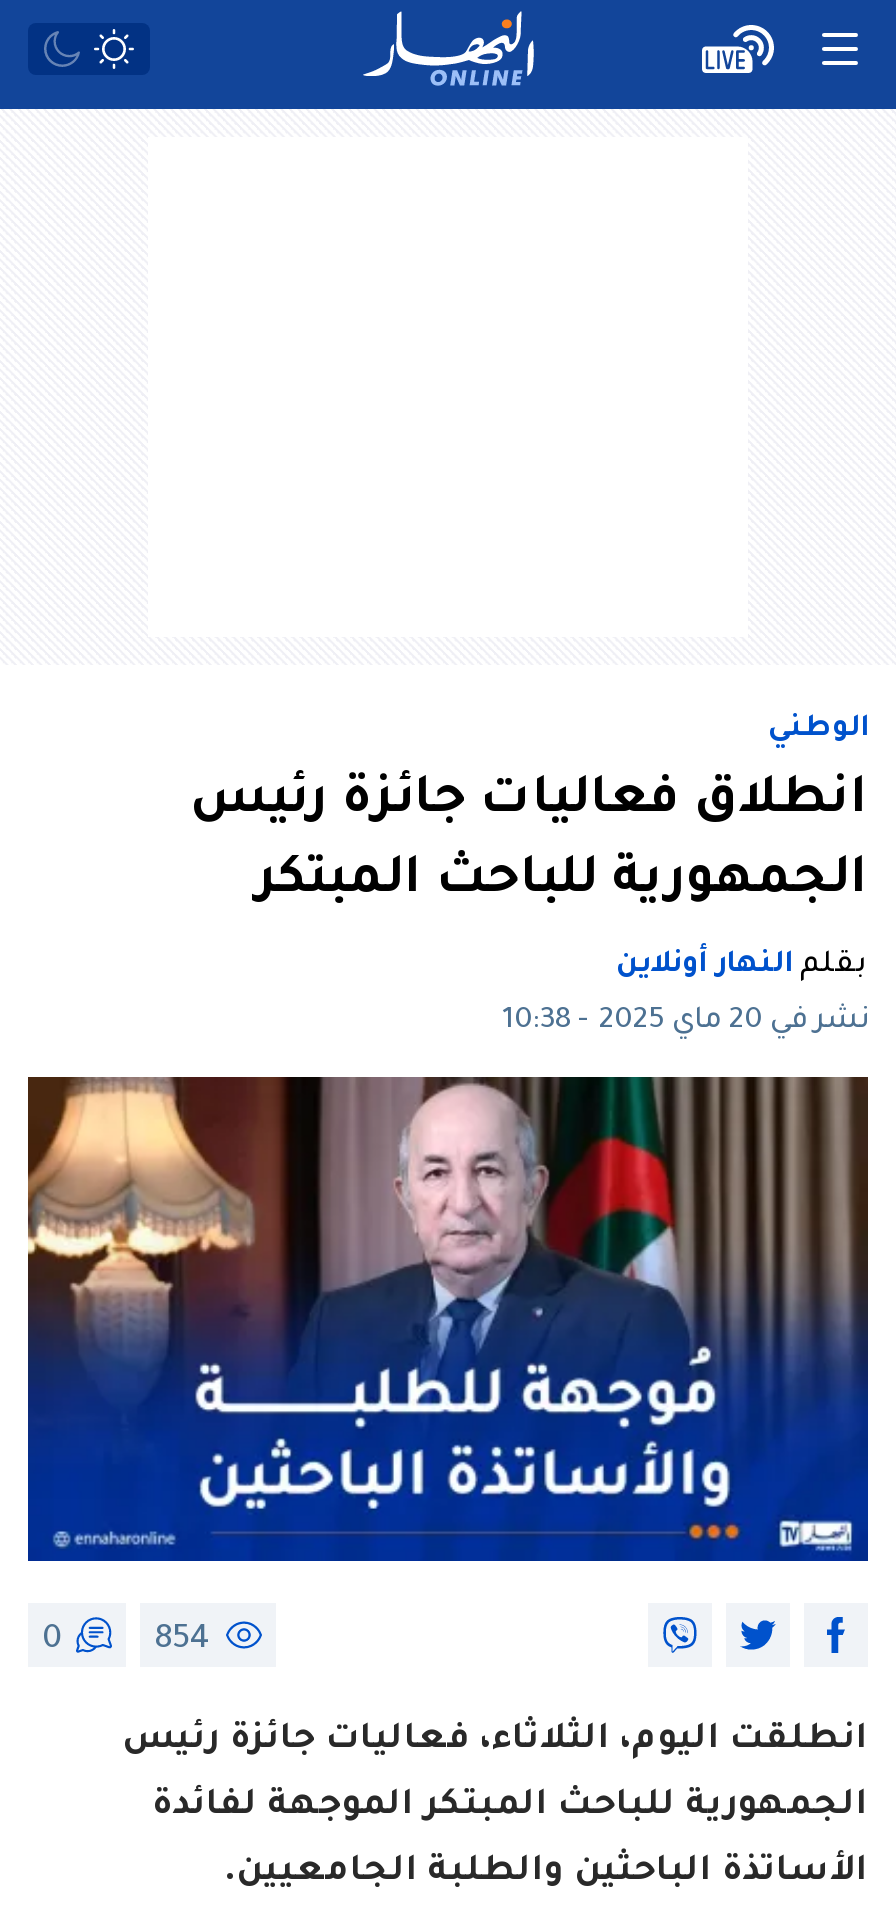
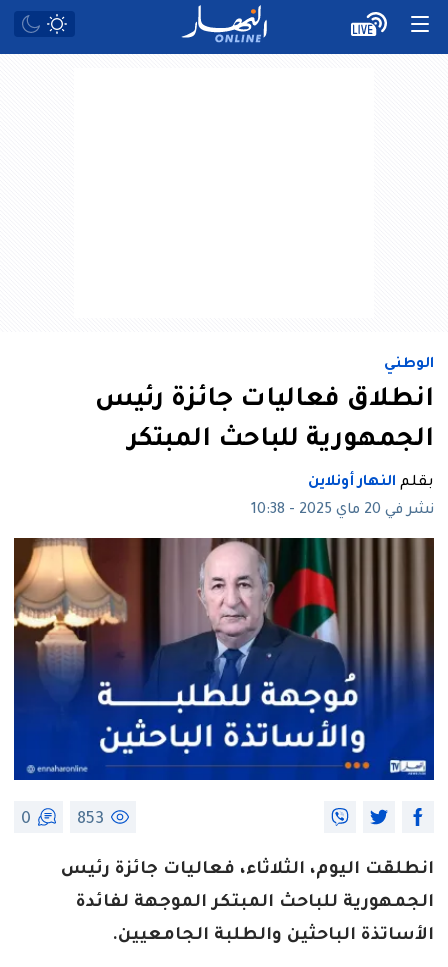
[154,1622,212,1658] 854 -> [77,810,104,828] 853

